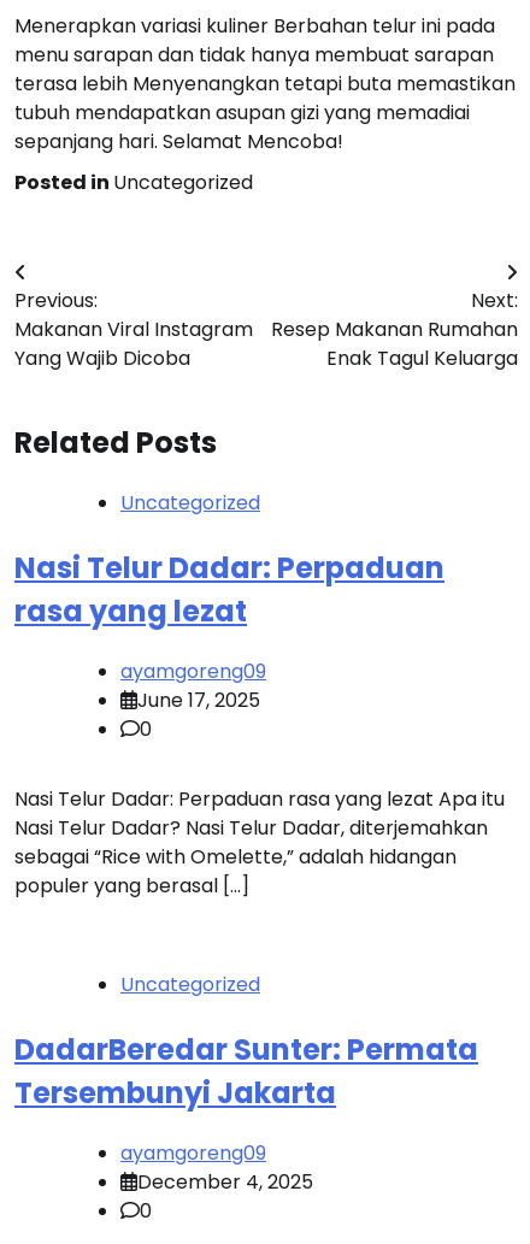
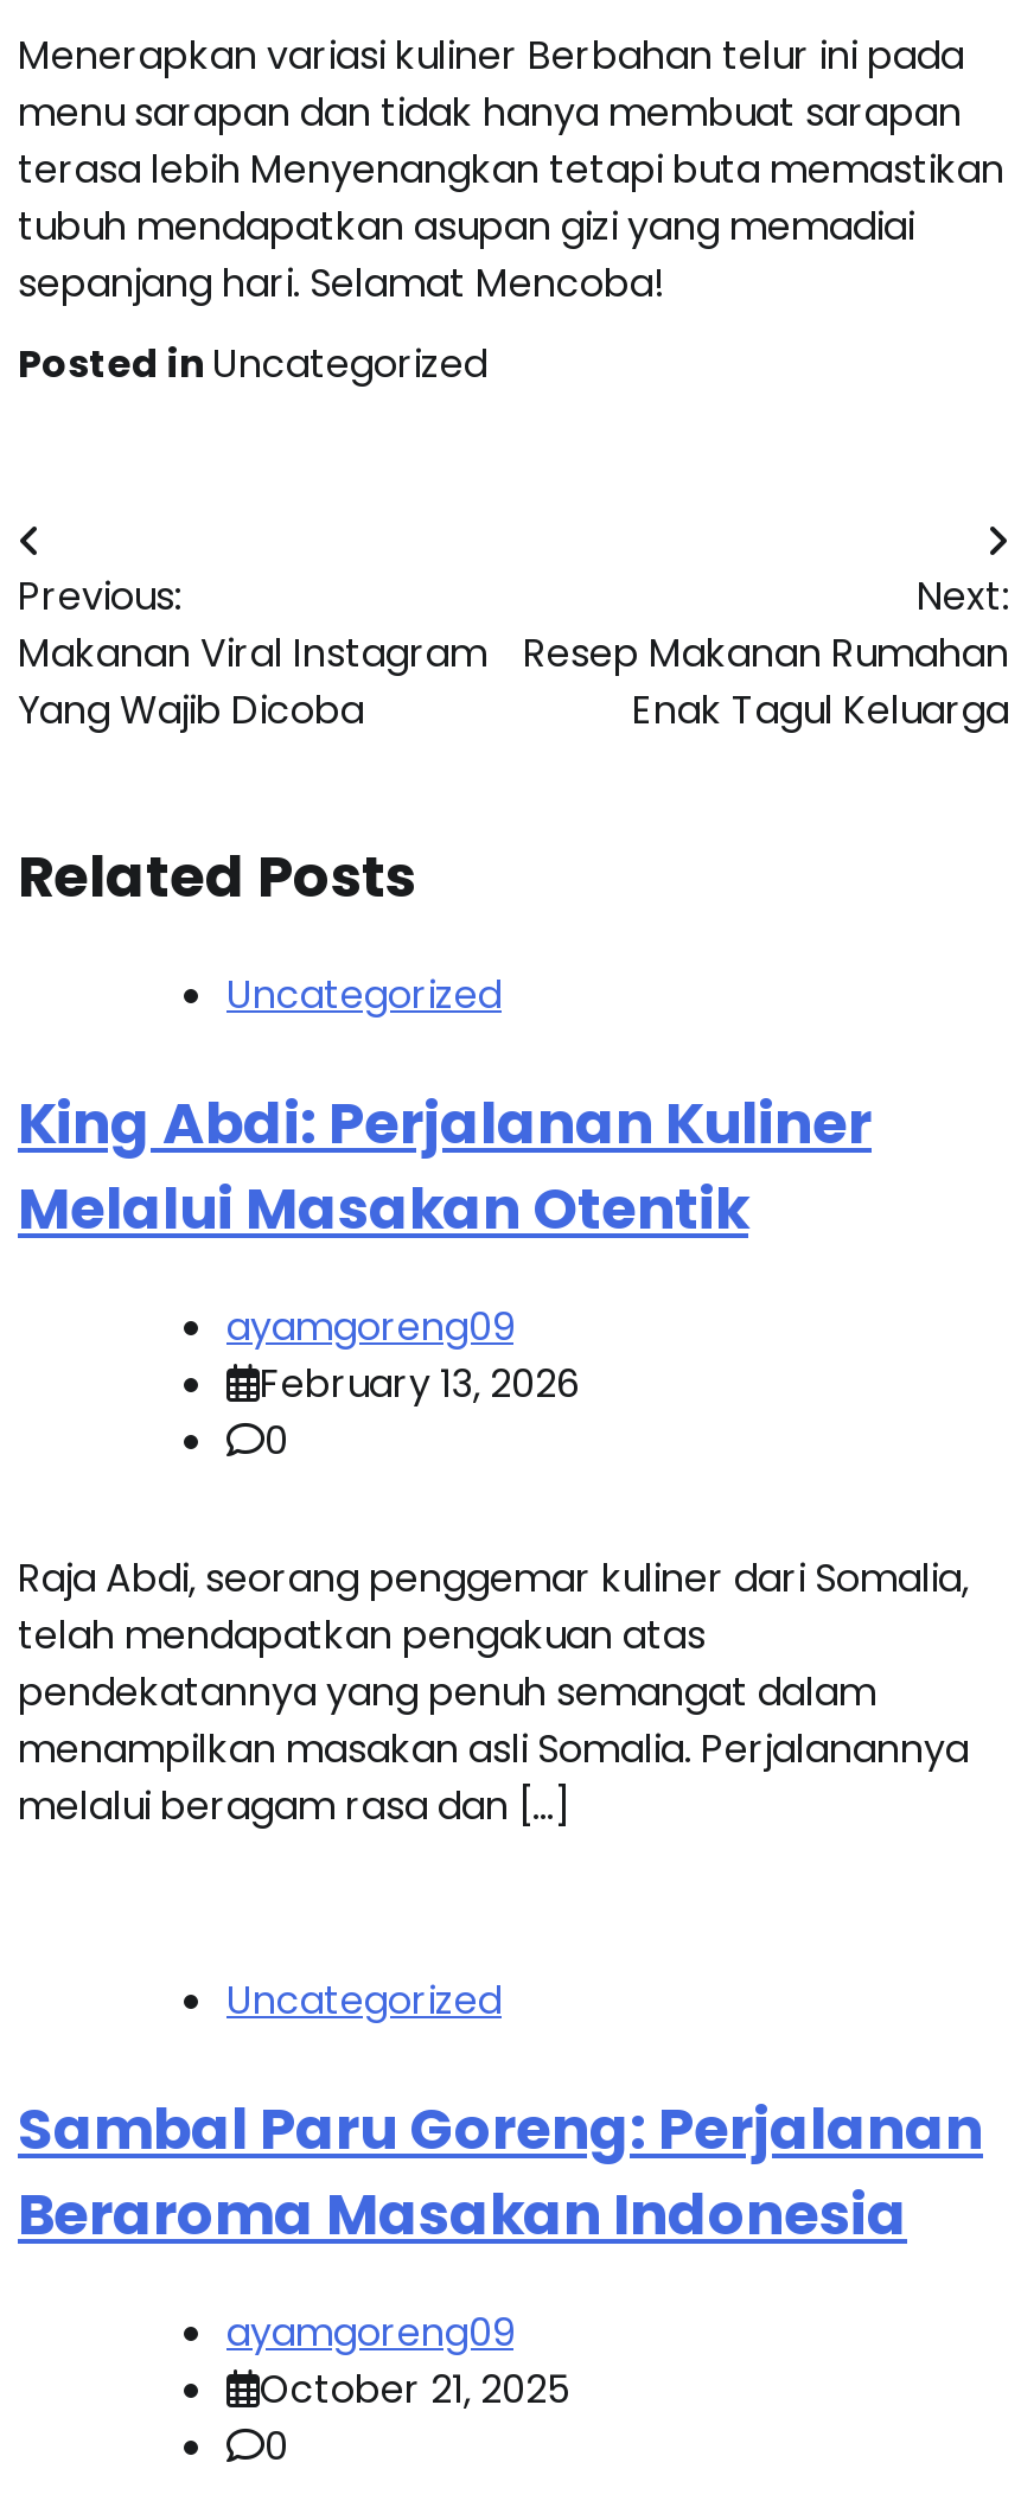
[14,548,444,631] Nasi Telur Dadar: Perpaduan | rasa yang lezat -> [18,1084,872,1247] King Abdi: Perjalanan Kuliner | Melalui Masakan Otentik
[137,686,260,714] June 17, 2025 -> [260,1356,580,1411] February 13, 2026
[14,785,505,899] Nasi Telur Dadar: Perpaduan rasa yang lezat Apa itu | Nasi Telur Dadar? Nasi Telur Dadar, diterjemahkan | sebagai “Rice with Omelette,” adalah hidangan | populer yang berasal […] -> [18,1551,969,1833] Raja Abdi, seorang penggemar kuliner dari Somalia, | telah mendapatkan pengakuan atas | pendekatannya yang penuh semangat dalam | menampilkan masakan asli Somalia. Perjalanannya | melalui beragam rasa dan […]
[14,1029,478,1112] DadarBeredar Sunter: Permata | Tersembunyi Jakarta -> [18,2089,983,2253] Sambal Paru Goreng: Perjalanan | Beraroma Masakan Indonesia
[137,1168,313,1195] December 4, 2025 -> [260,2362,570,2416] October 21, 2025

